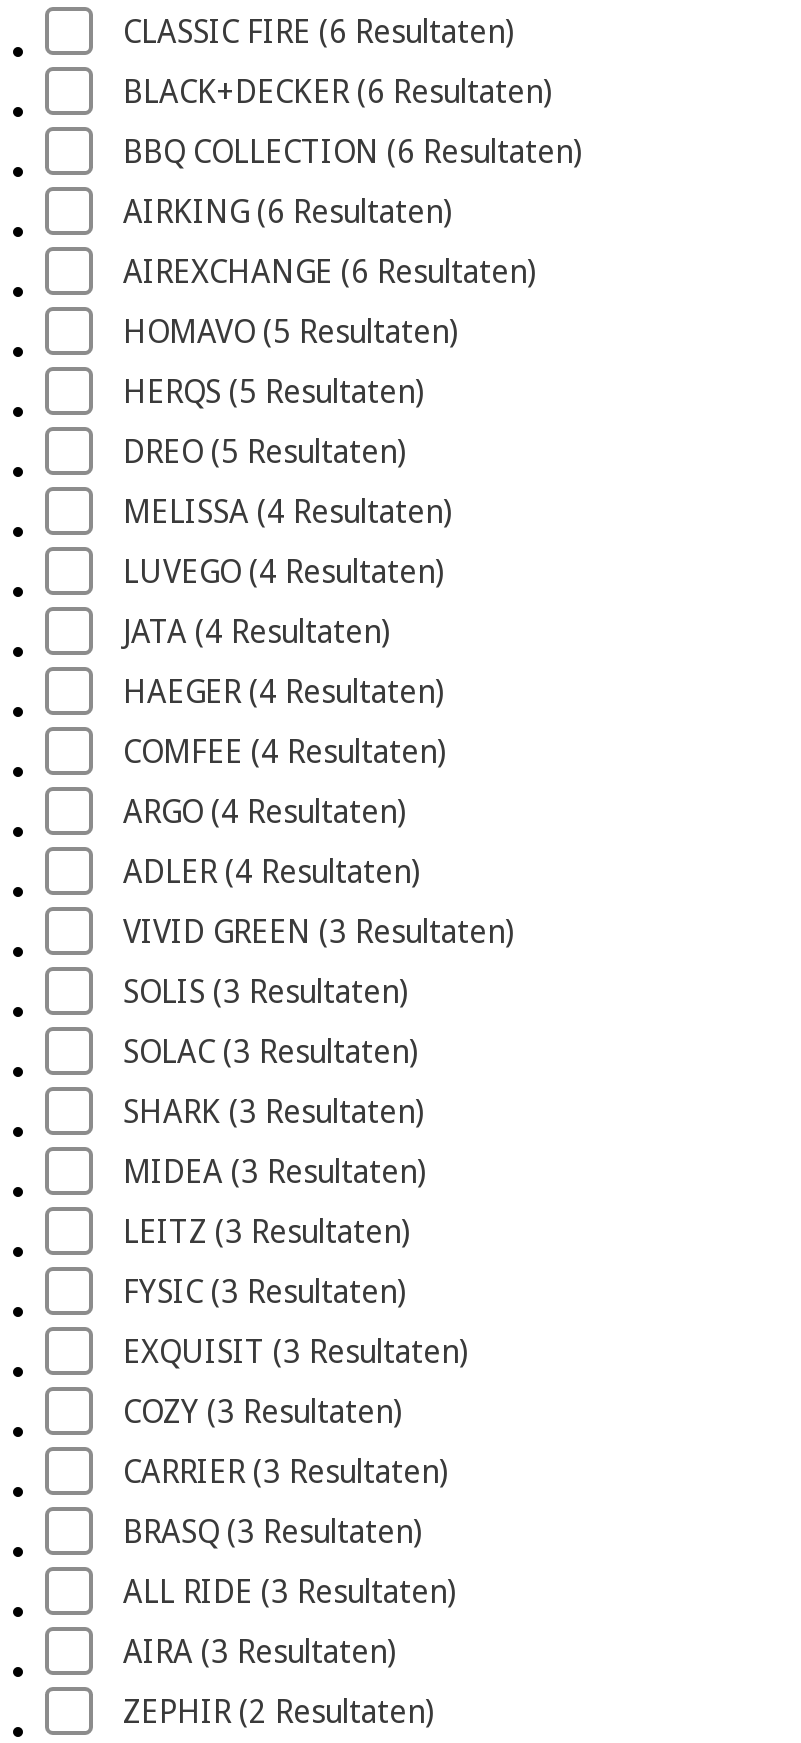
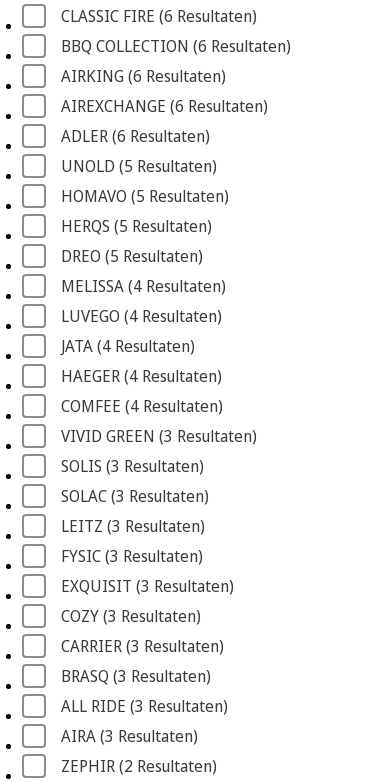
[123,69,553,113] BLACK+DECKER (6 Resultaten) -> none
none -> [61,125,217,177] ADLER (6 Resultaten) | UNOLD (5 Resultaten)
moved [123,309,459,773] -> [61,185,229,417]: HOMAVO (5 Resultaten) | HERQS (5 Resultaten) | DREO (5 Resultaten) | MELISSA (4 Resultaten) | LUVEGO (4 Resultaten) | JATA (4 Resultaten) | HAEGER (4 Resultaten) | COMFEE (4 Resultaten)
[123,789,421,893] ARGO (4 Resultaten) | ADLER (4 Resultaten) -> none
[123,1089,427,1193] SHARK (3 Resultaten) | MIDEA (3 Resultaten) -> none

